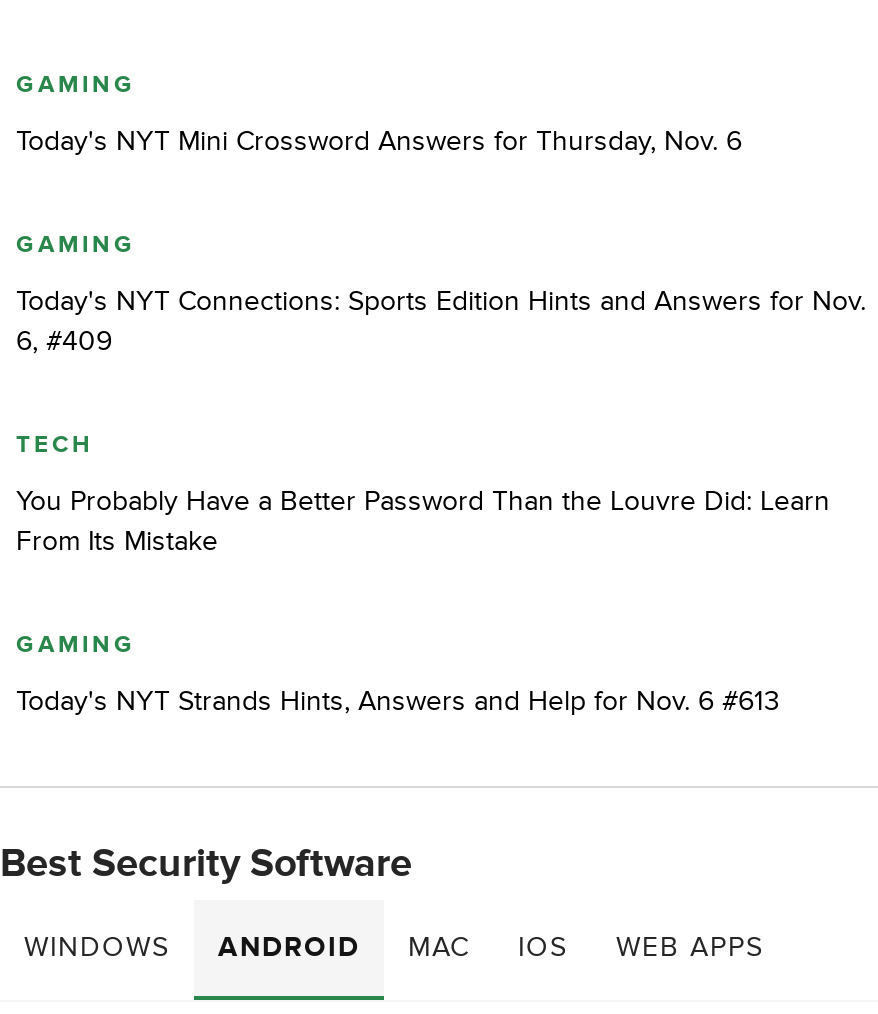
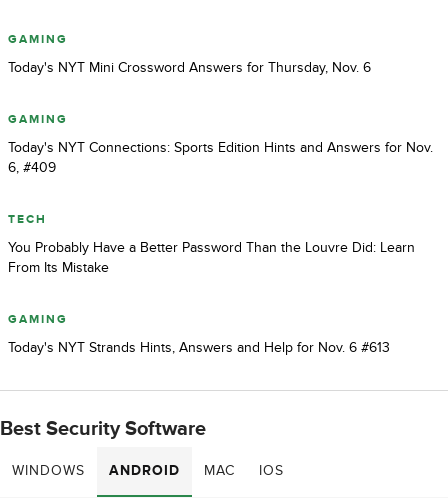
[616,931,764,965] WEB APPS -> none

